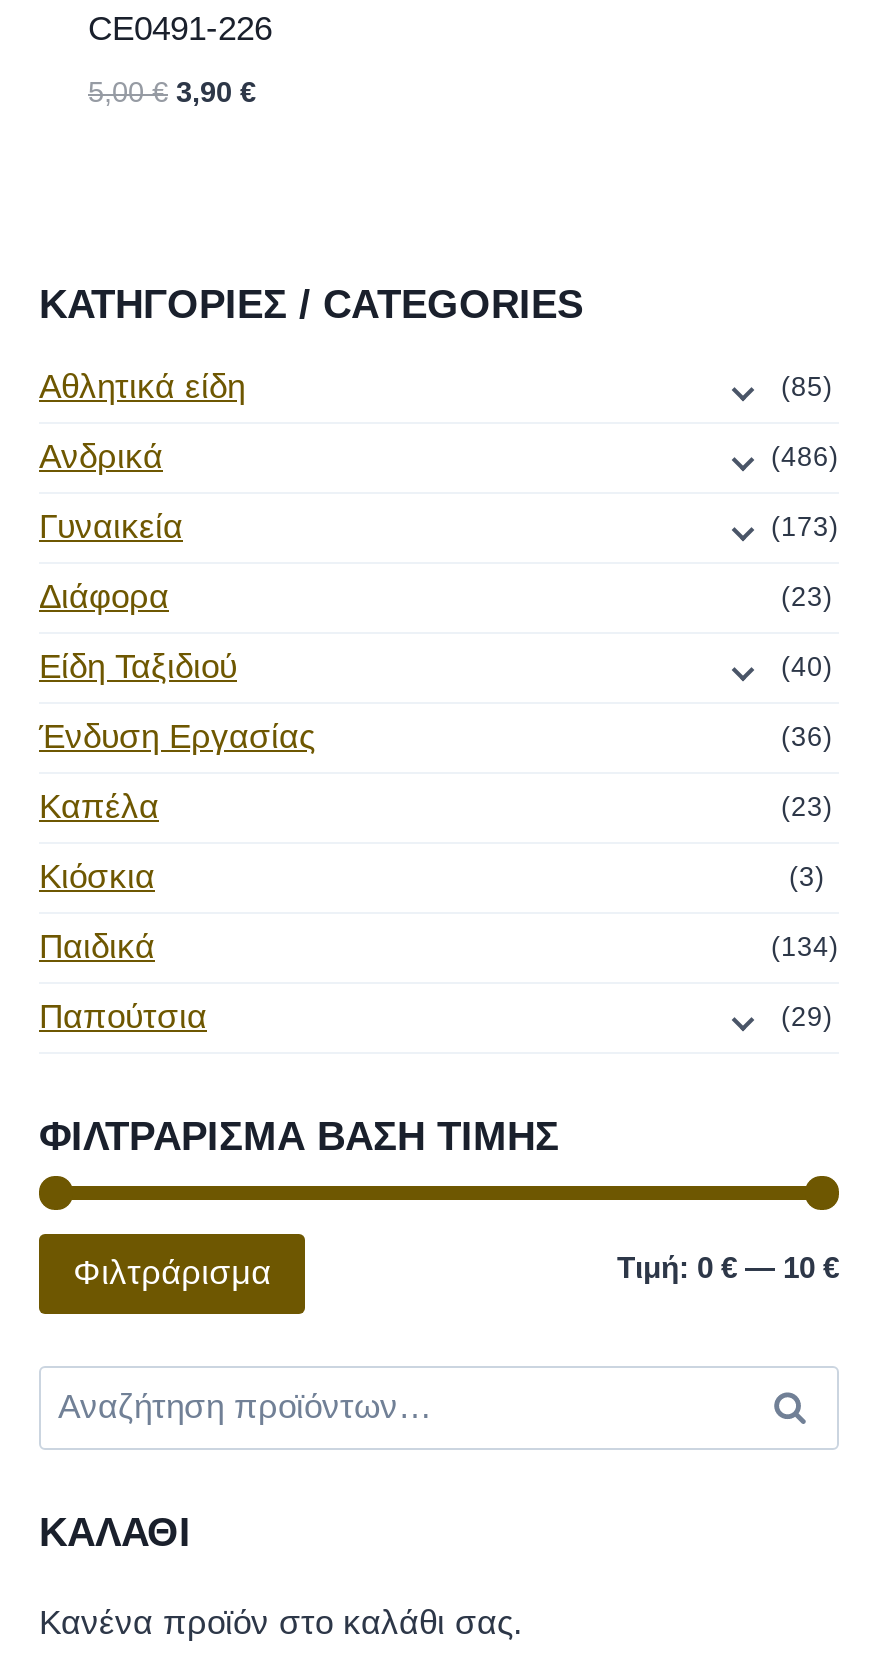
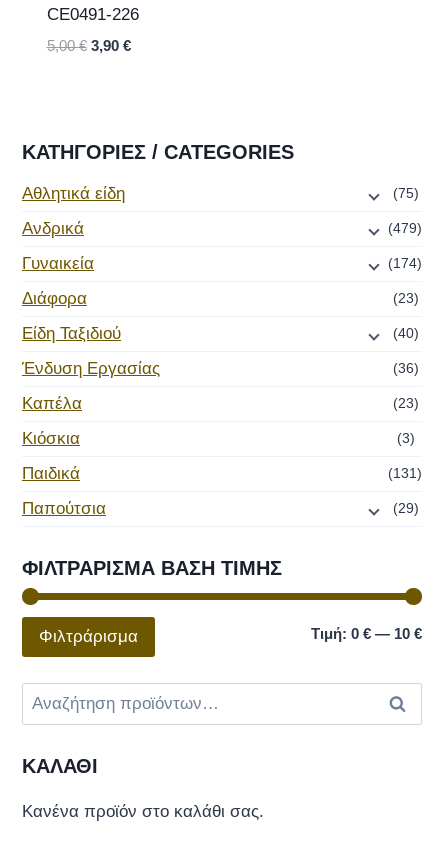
[781,372,833,402] (85) -> [393,186,419,201] (75)
[771,442,839,472] (486) -> [388,221,422,236] (479)
[771,512,839,542] (173) -> [388,256,422,271] (174)
[771,932,839,962] (134) -> [388,466,422,481] (131)

